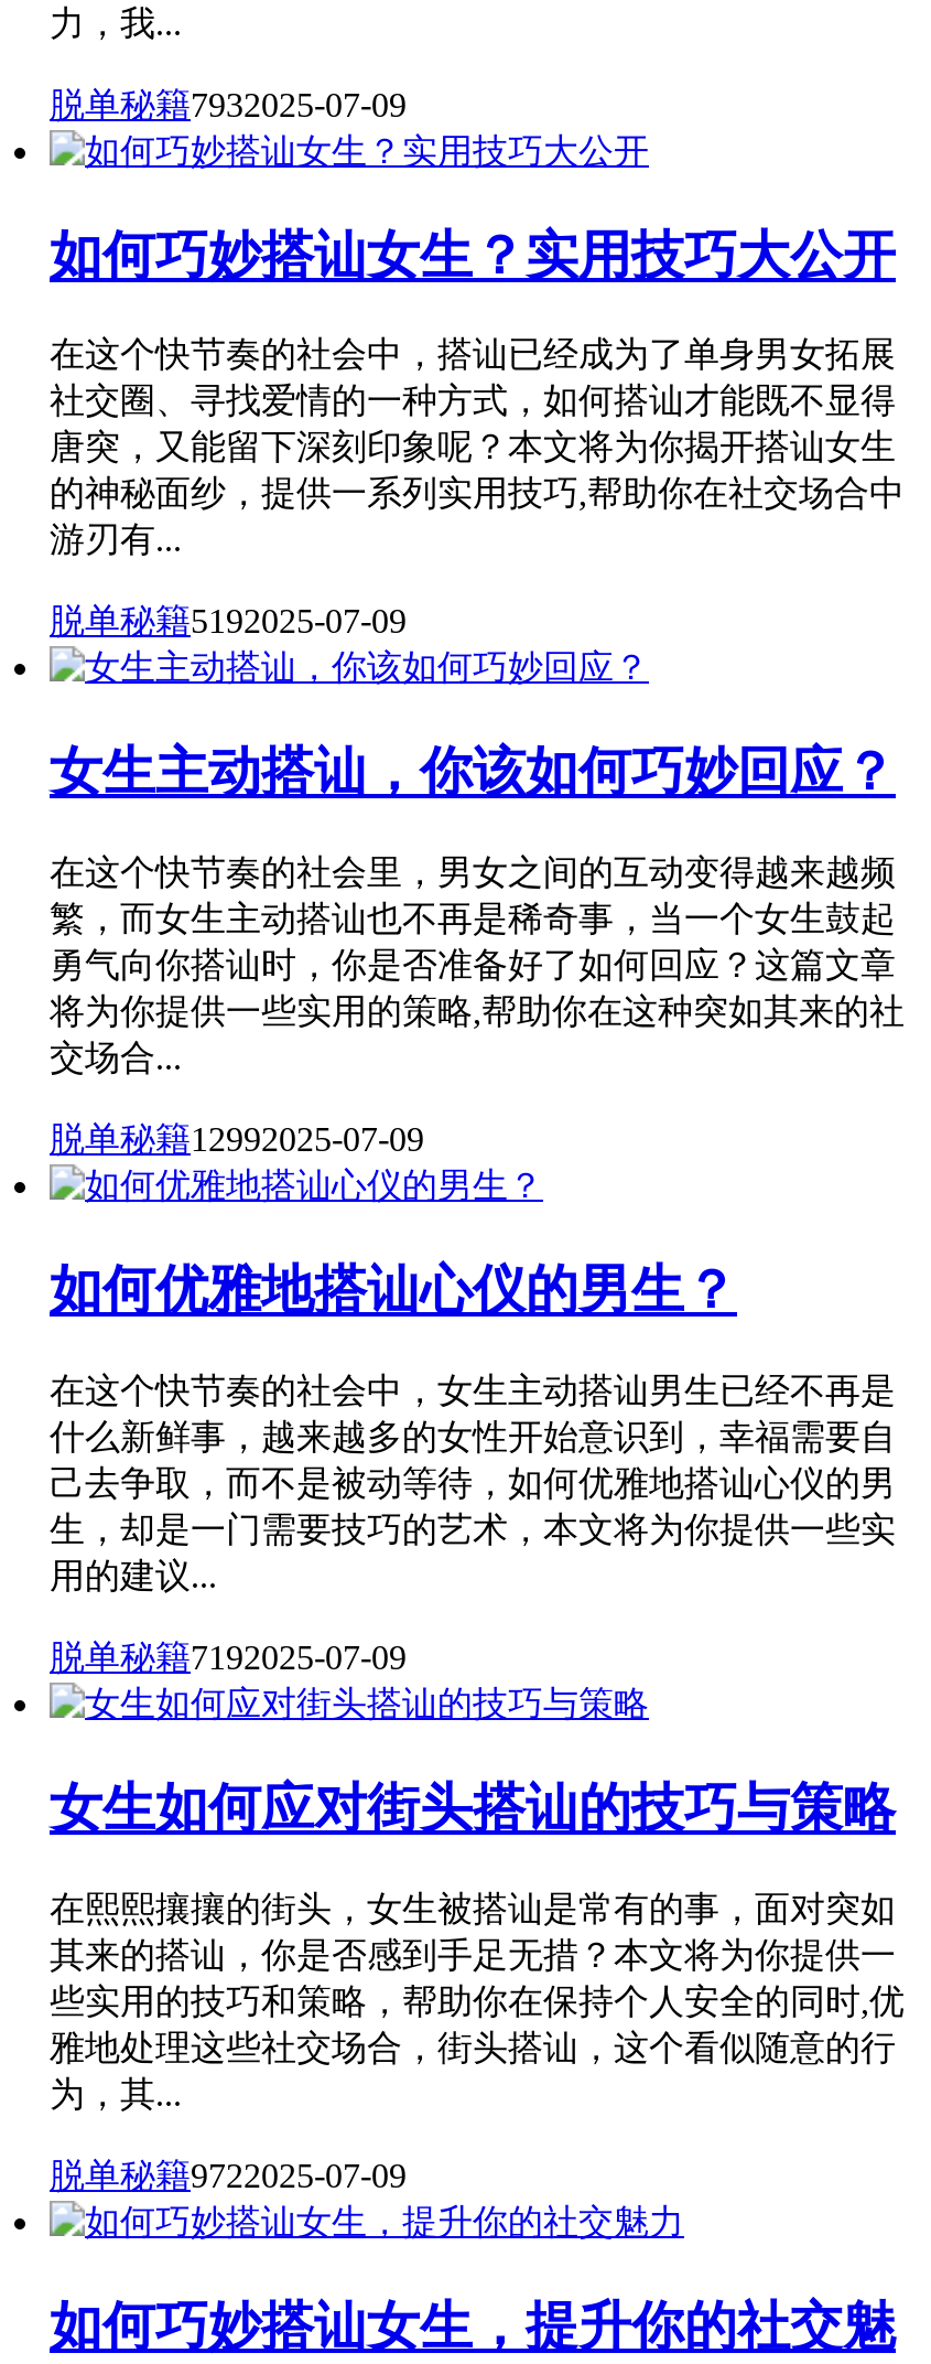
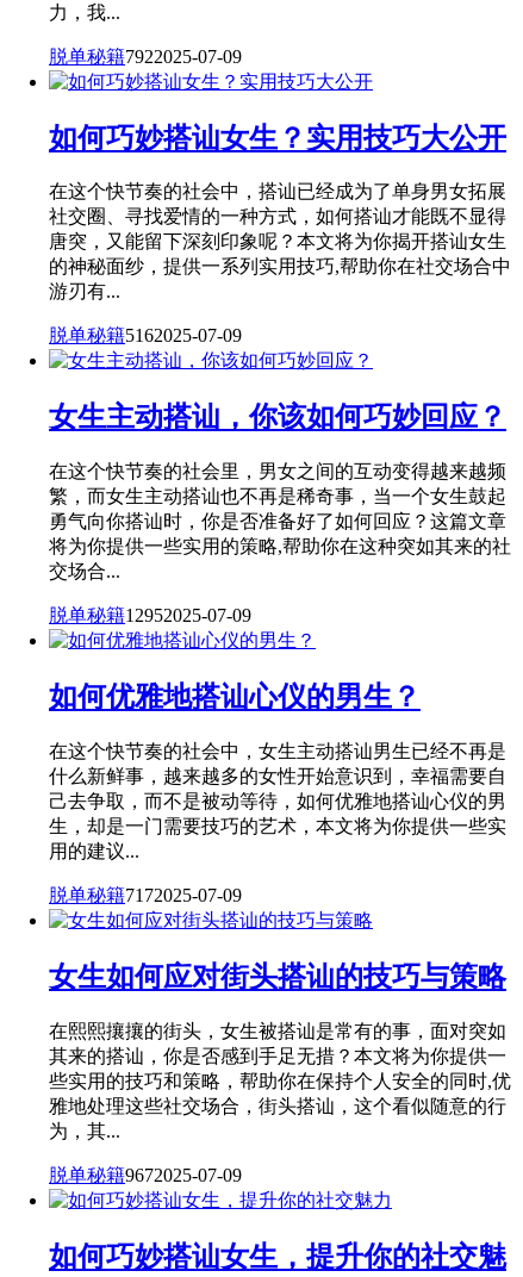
[50,85,407,123] 脱单秘籍7932025-07-09 -> [49,46,242,66] 脱单秘籍7922025-07-09
[50,603,407,641] 脱单秘籍5192025-07-09 -> [49,326,242,346] 脱单秘籍5162025-07-09
[50,1121,424,1158] 脱单秘籍12992025-07-09 -> [49,606,251,626] 脱单秘籍12952025-07-09
[50,1639,407,1676] 脱单秘籍7192025-07-09 -> [49,885,242,905] 脱单秘籍7172025-07-09
[50,2156,407,2194] 脱单秘籍9722025-07-09 -> [49,1165,242,1185] 脱单秘籍9672025-07-09

